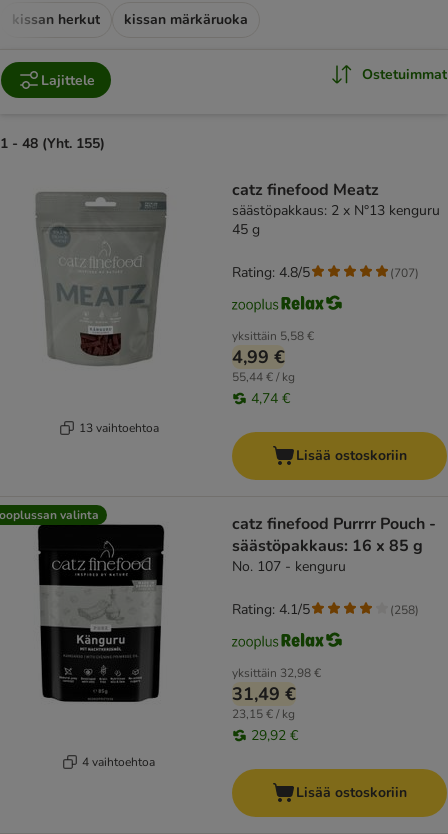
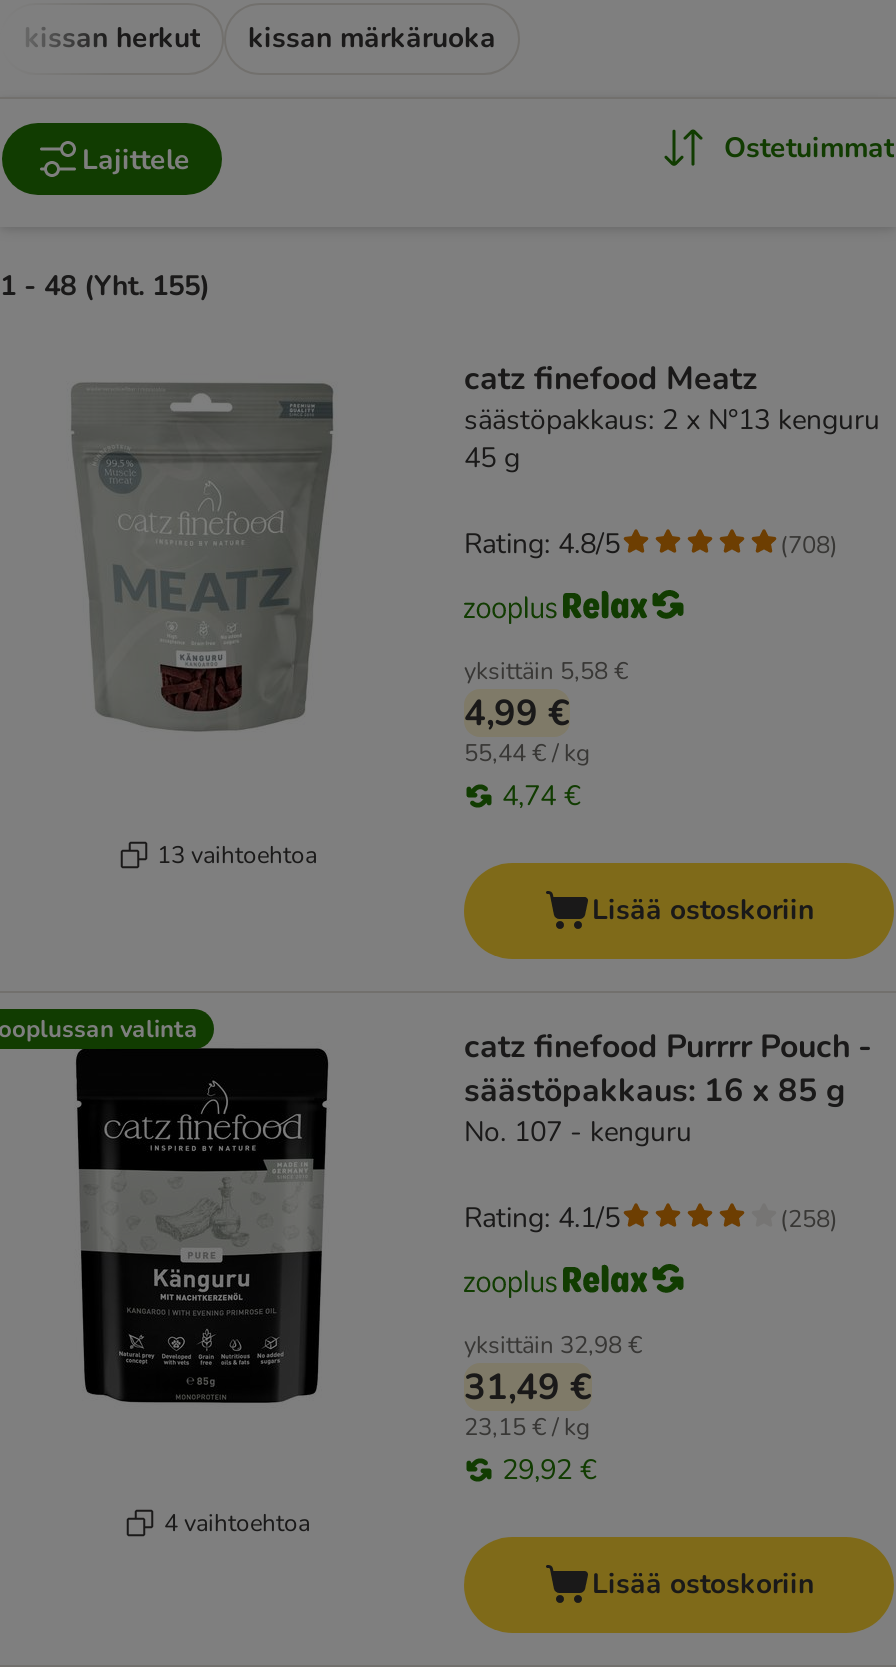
[390,265,419,281] (707) -> [780,528,838,560] (708)

